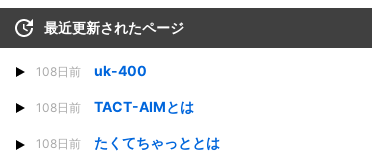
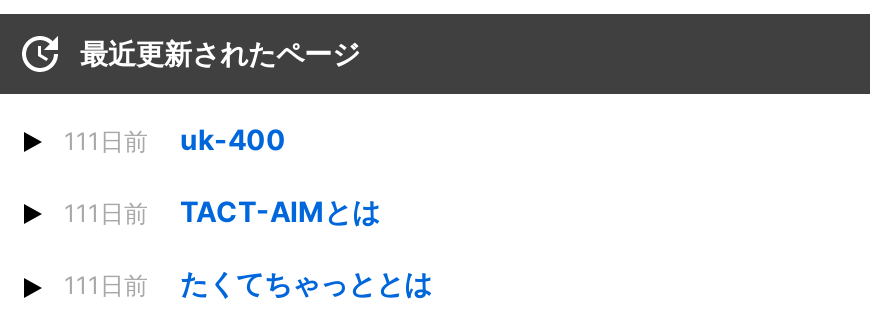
[36,62,147,79] 108日前 uk-400 -> [64,122,286,156] 111日前 uk-400
[36,98,194,115] 108日前 TACT-AIMとは -> [64,194,380,228] 111日前 TACT-AIMとは
[36,134,220,151] 108日前 たくてちゃっととは -> [64,267,432,301] 111日前 たくてちゃっととは

